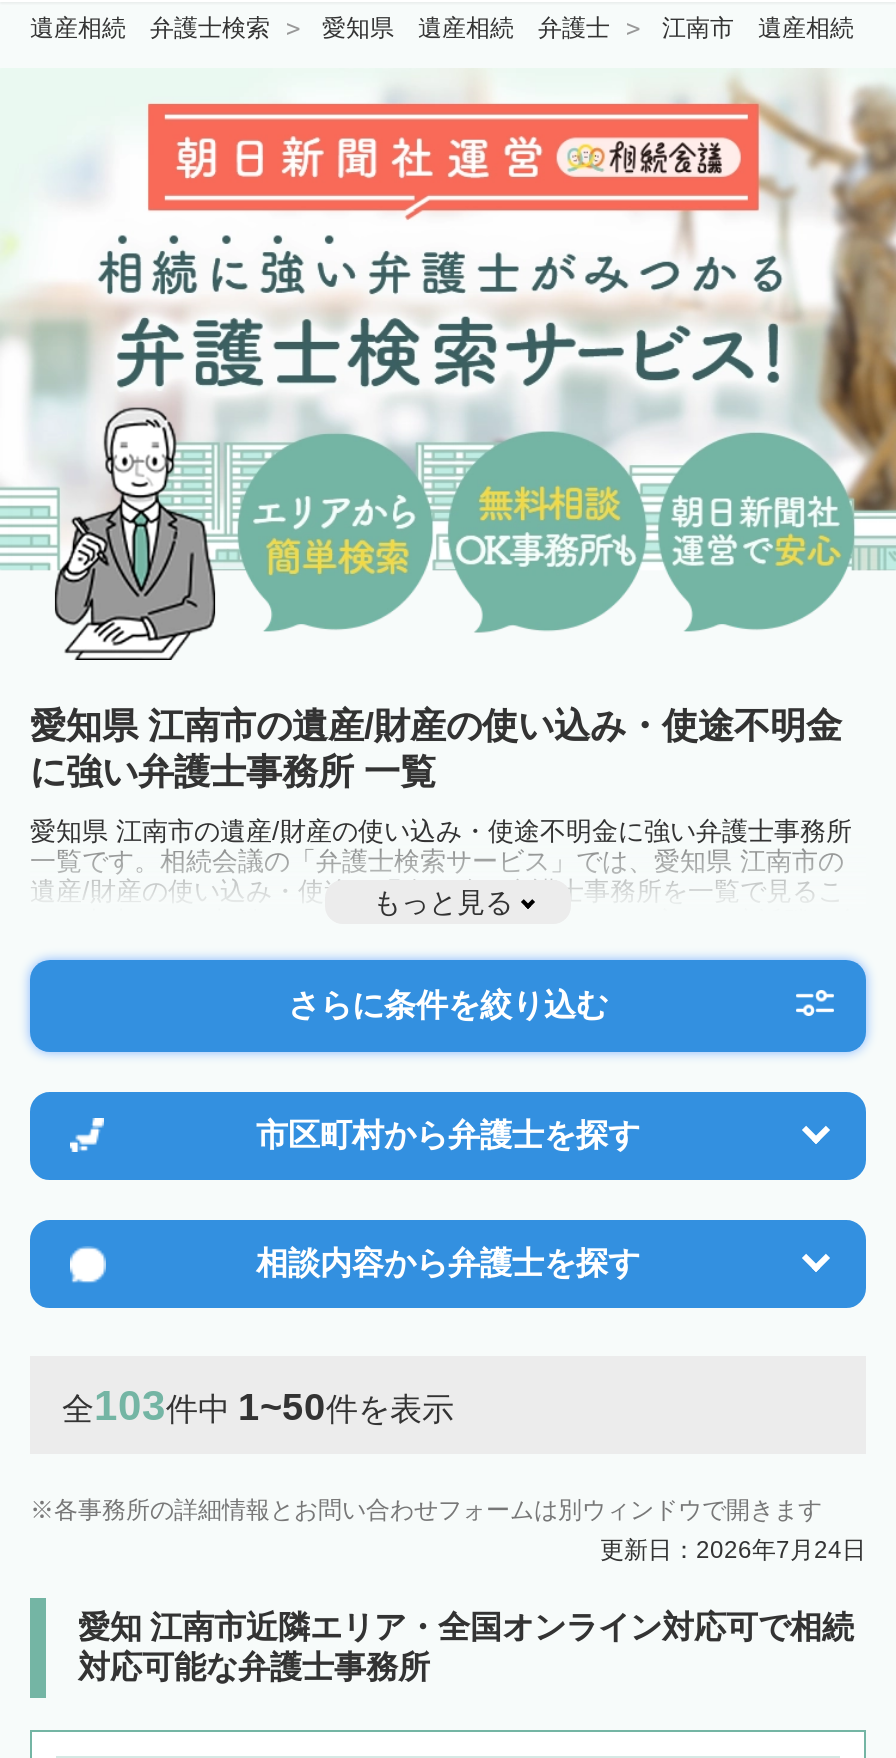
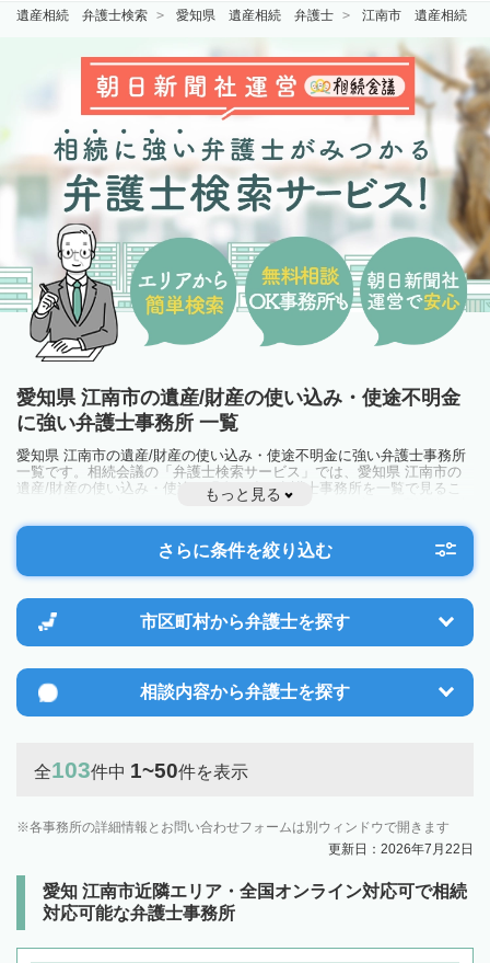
[600,1536,866,1564] 更新日：2026年7月24日 -> [328,842,474,857] 更新日：2026年7月22日

